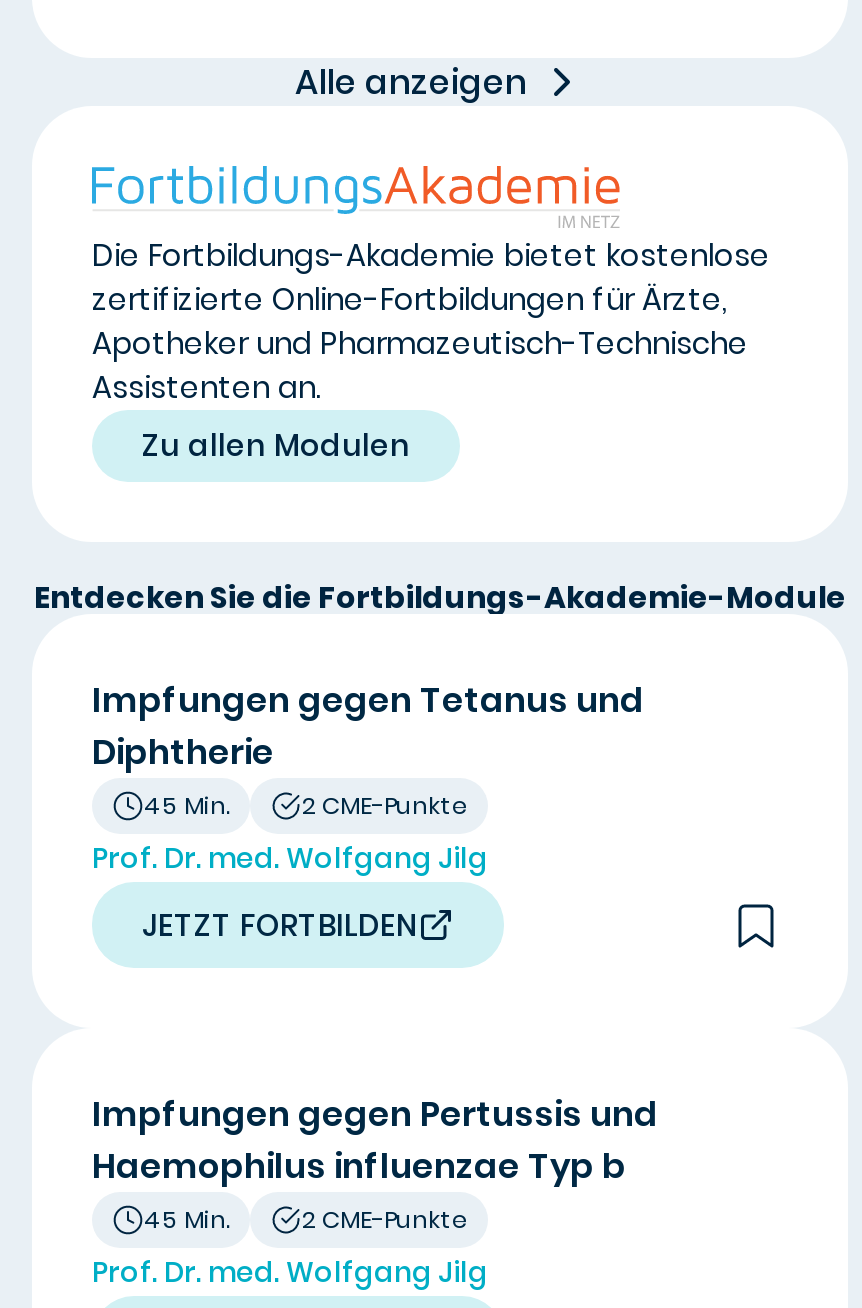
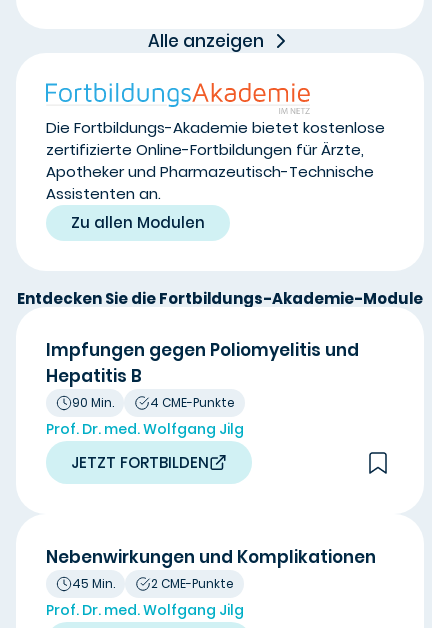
[92,676,644,822] Impfungen gegen Tetanus und | Diphtherie | 45 Min. | 2 CME-Punkte -> [46,338,359,411] Impfungen gegen Poliomyelitis und | Hepatitis B | 90 Min. | 4 CME-Punkte
[92,1090,658,1190] Impfungen gegen Pertussis und | Haemophilus influenzae Typ b -> [46,545,376,569] Nebenwirkungen und Komplikationen

